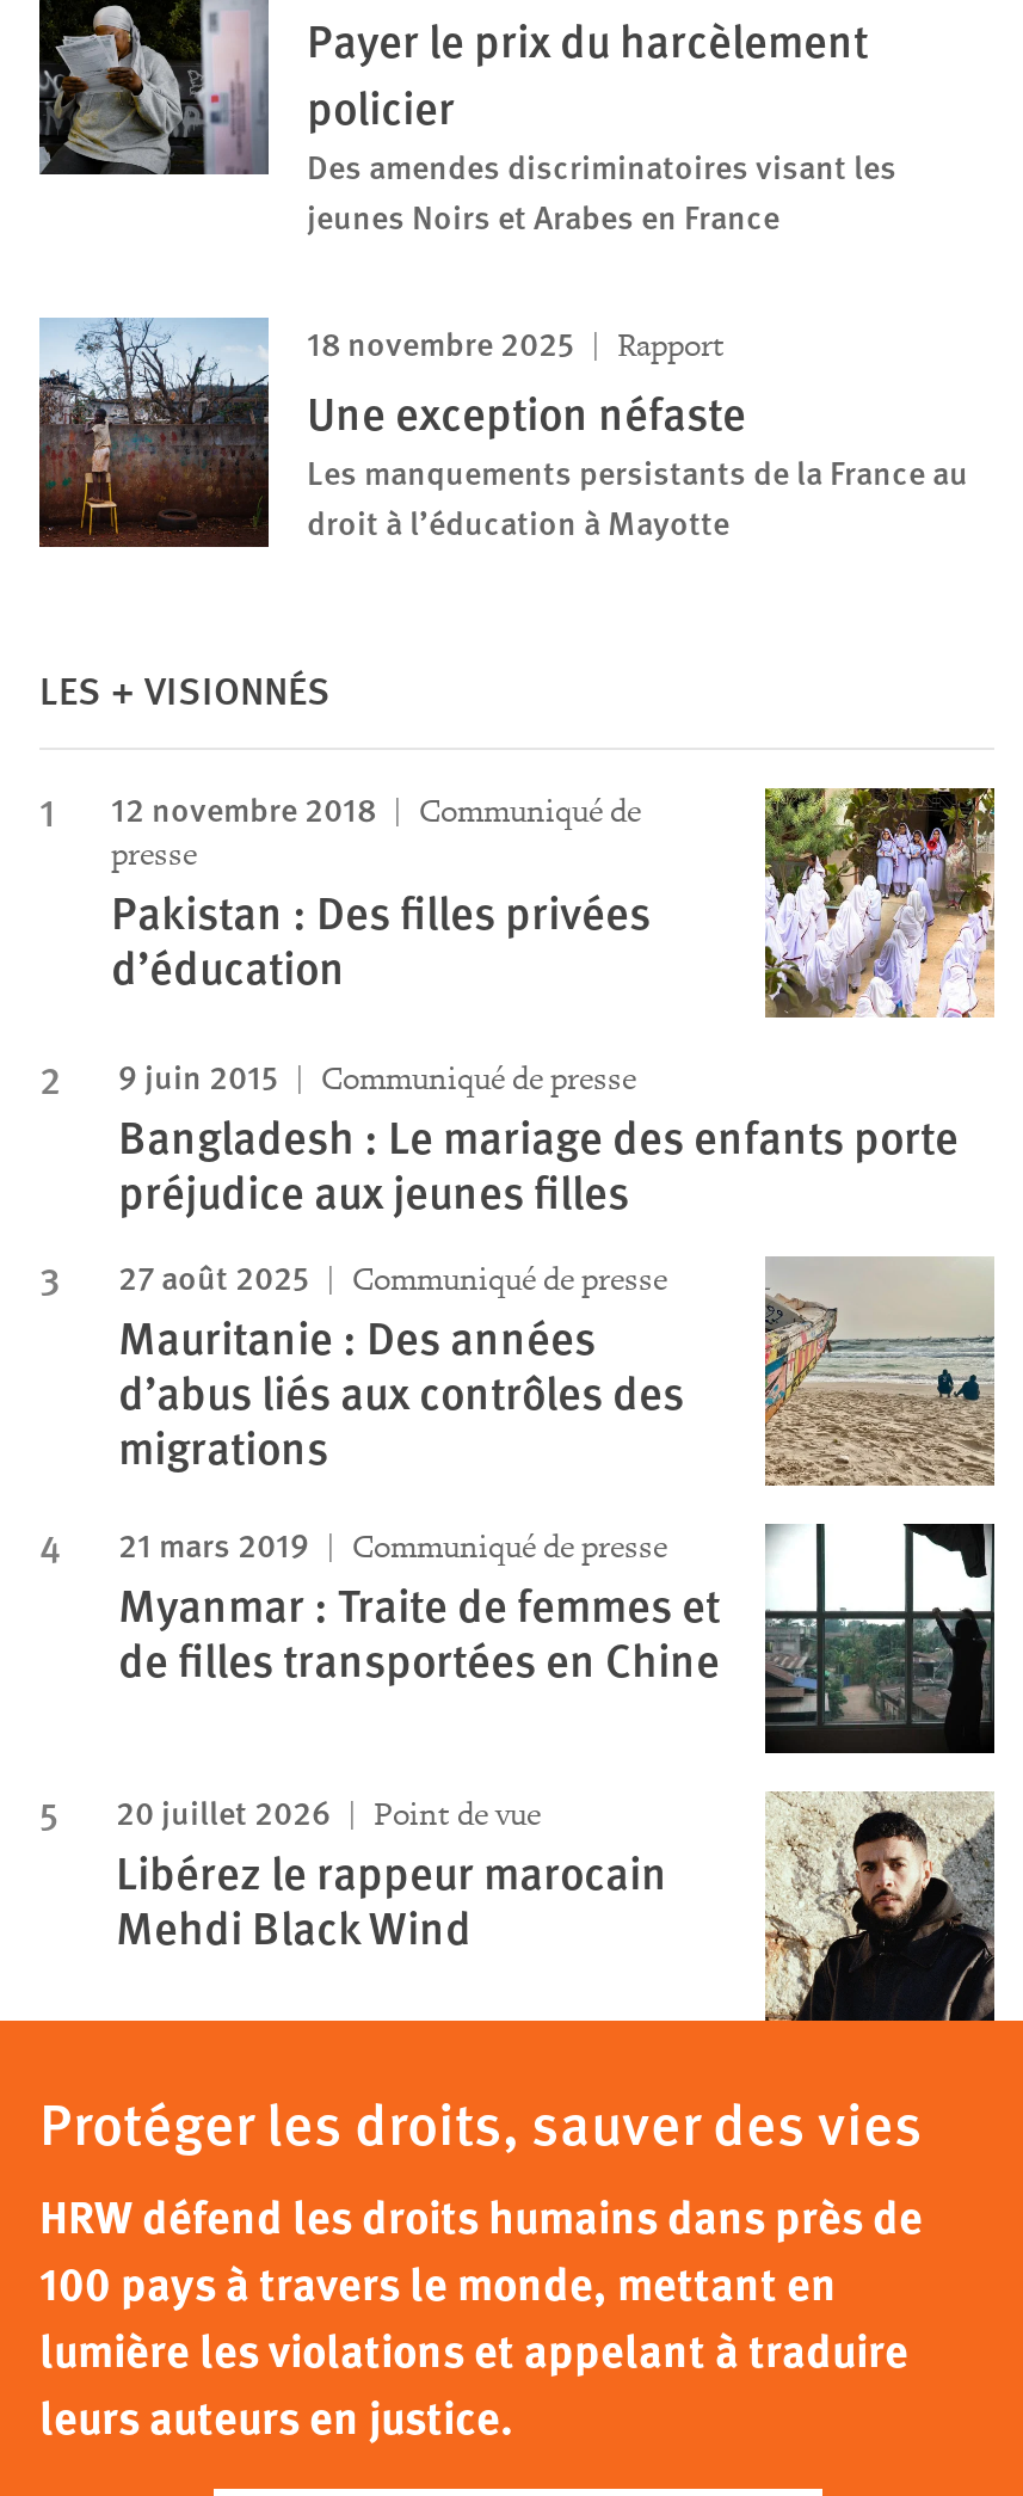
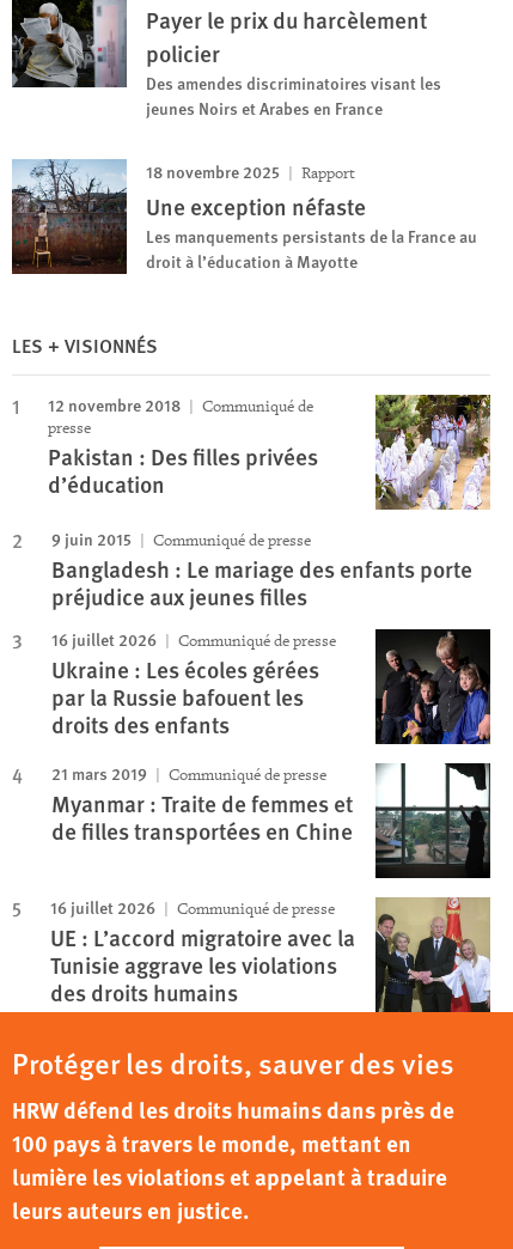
[118,1252,994,1488] [image] | 27 août 2025 Communiqué de presse -> [51,627,491,745] [image] | 16 juillet 2026 Communiqué de presse
[118,1304,684,1479] Mauritanie : Des années | d’abus liés aux contrôles des | migrations -> [51,653,319,741] Ukraine : Les écoles gérées | par la Russie bafouent les | droits des enfants
[116,1787,997,2023] [image] | 20 juillet 2026 | Point de vue | Libérez le rappeur marocain | Mehdi Black Wind -> [50,895,490,1013] [image] | 16 juillet 2026 | Communiqué de presse | UE : L’accord migratoire avec la | Tunisie aggrave les violations | des droits humains

